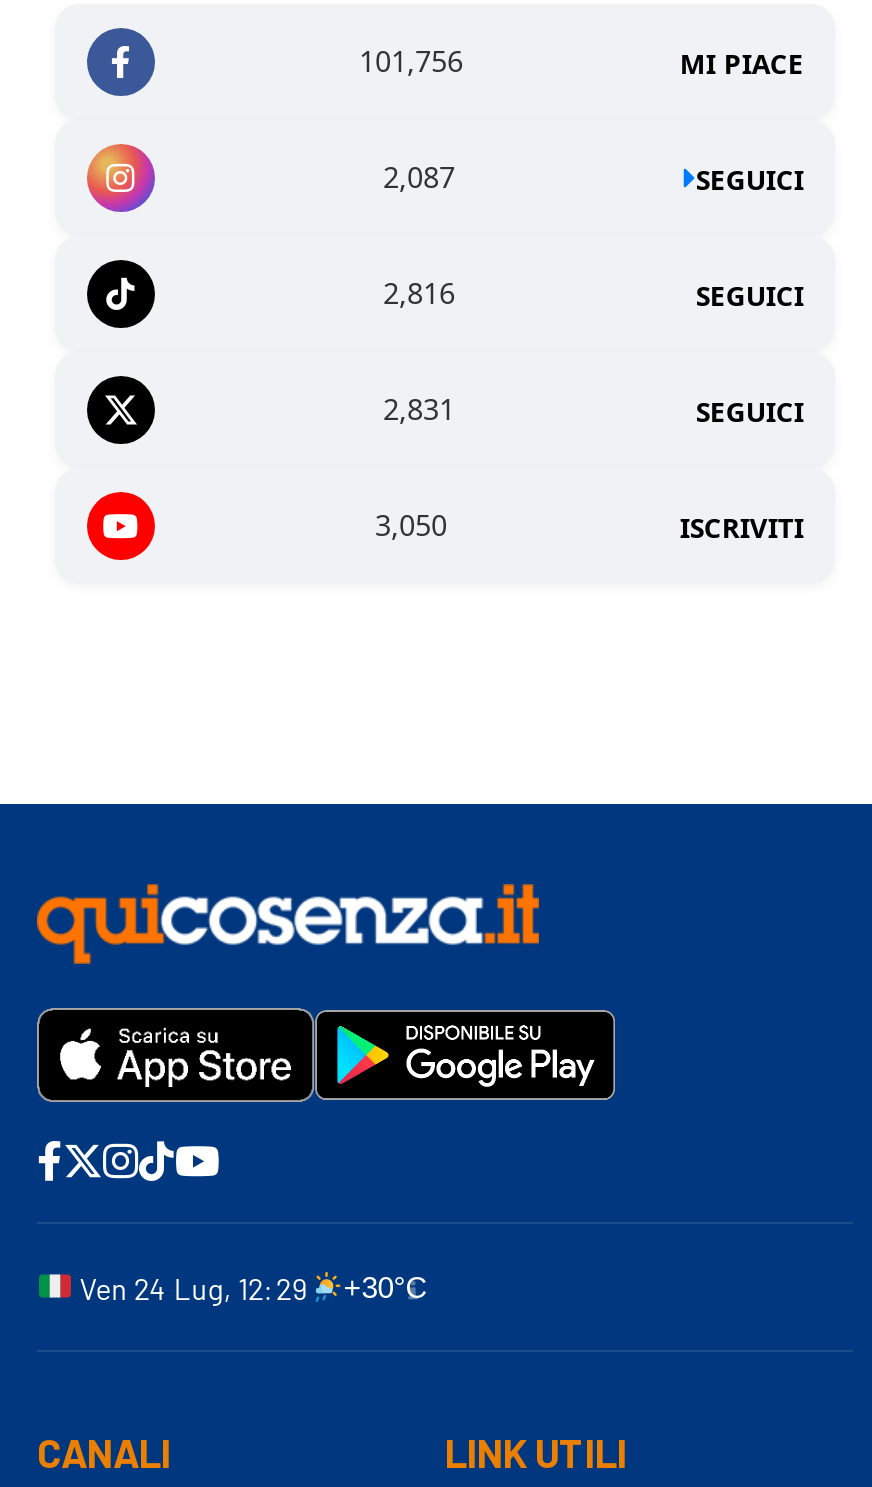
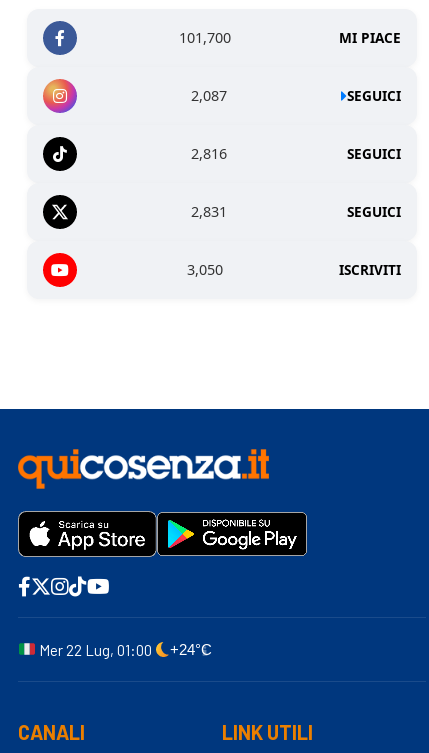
[359,43,463,81] 101,756 -> [179,28,231,47] 101,700
[79,1269,427,1305] Ven 24 Lug, 12:29 | +30°C -> [39,641,212,659] Mer 22 Lug, 01:00 | +24°C

